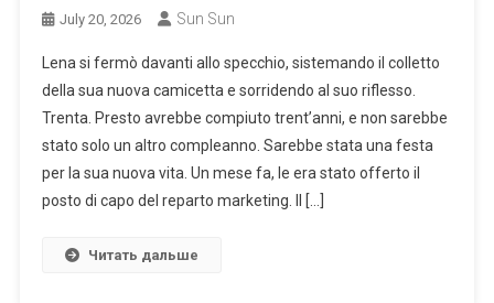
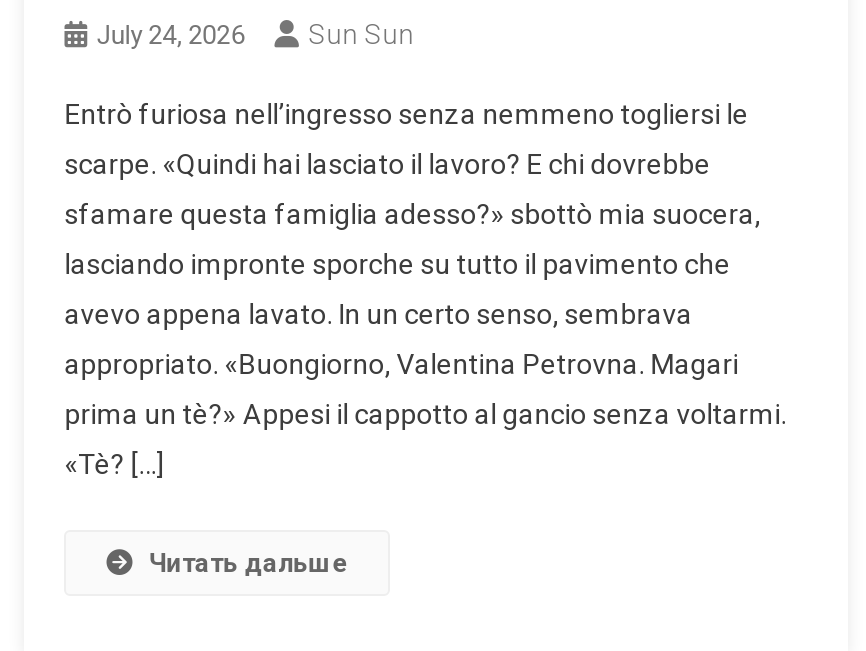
[60,11,141,27] July 20, 2026 -> [97,20,245,50] July 24, 2026
[42,54,448,209] Lena si fermò davanti allo specchio, sistemando il colletto | della sua nuova camicetta e sorridendo al suo riflesso. | Trenta. Presto avrebbe compiuto trent’anni, e non sarebbe | stato solo un altro compleanno. Sarebbe stata una festa | per la sua nuova vita. Un mese fa, le era stato offerto il | posto di capo del reparto marketing. Il […] -> [65,98,787,480] Entrò furiosa nell’ingresso senza nemmeno togliersi le | scarpe. «Quindi hai lasciato il lavoro? E chi dovrebbe | sfamare questa famiglia adesso?» sbottò mia suocera, | lasciando impronte sporche su tutto il pavimento che | avevo appena lavato. In un certo senso, sembrava | appropriato. «Buongiorno, Valentina Petrovna. Magari | prima un tè?» Appesi il cappotto al gancio senza voltarmi. | «Tè? […]

